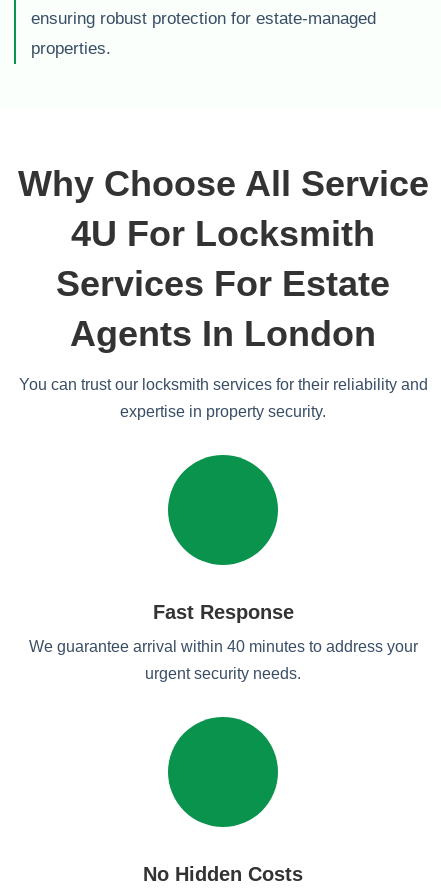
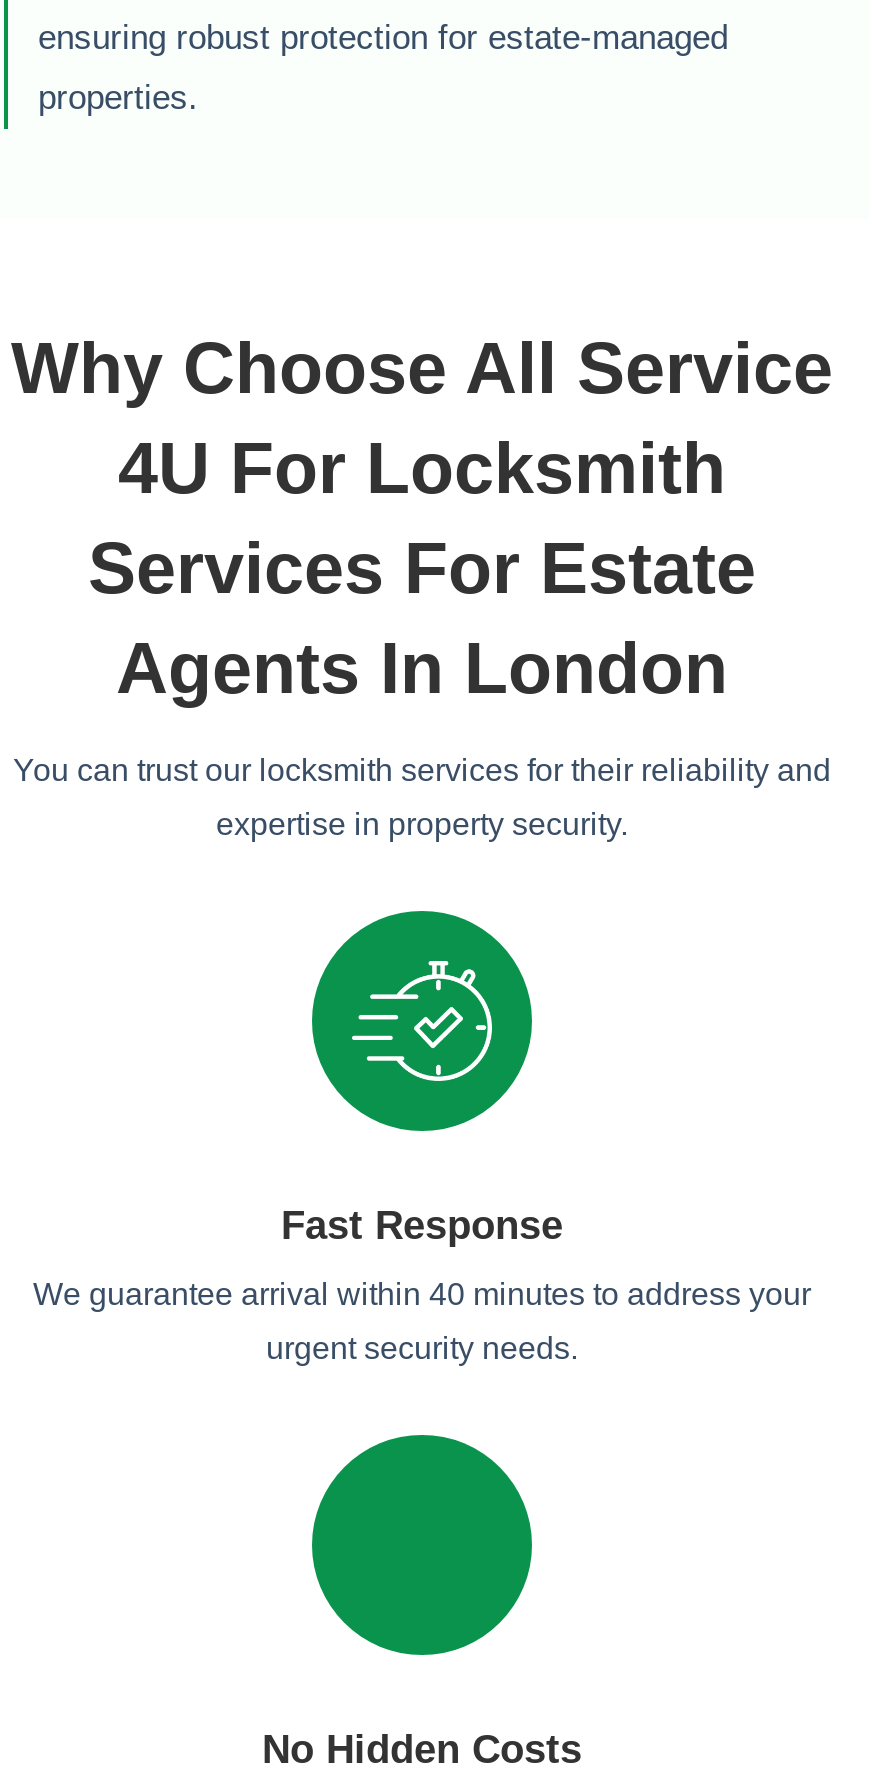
none -> [350,958,494,1084] [image]

